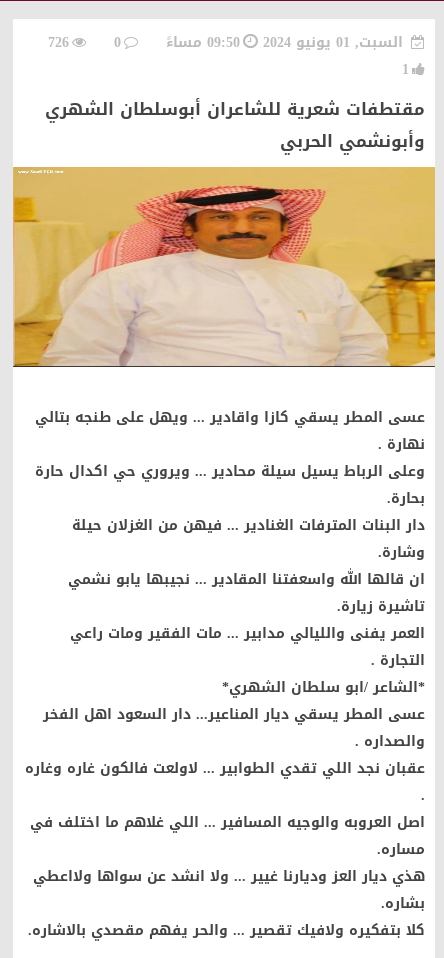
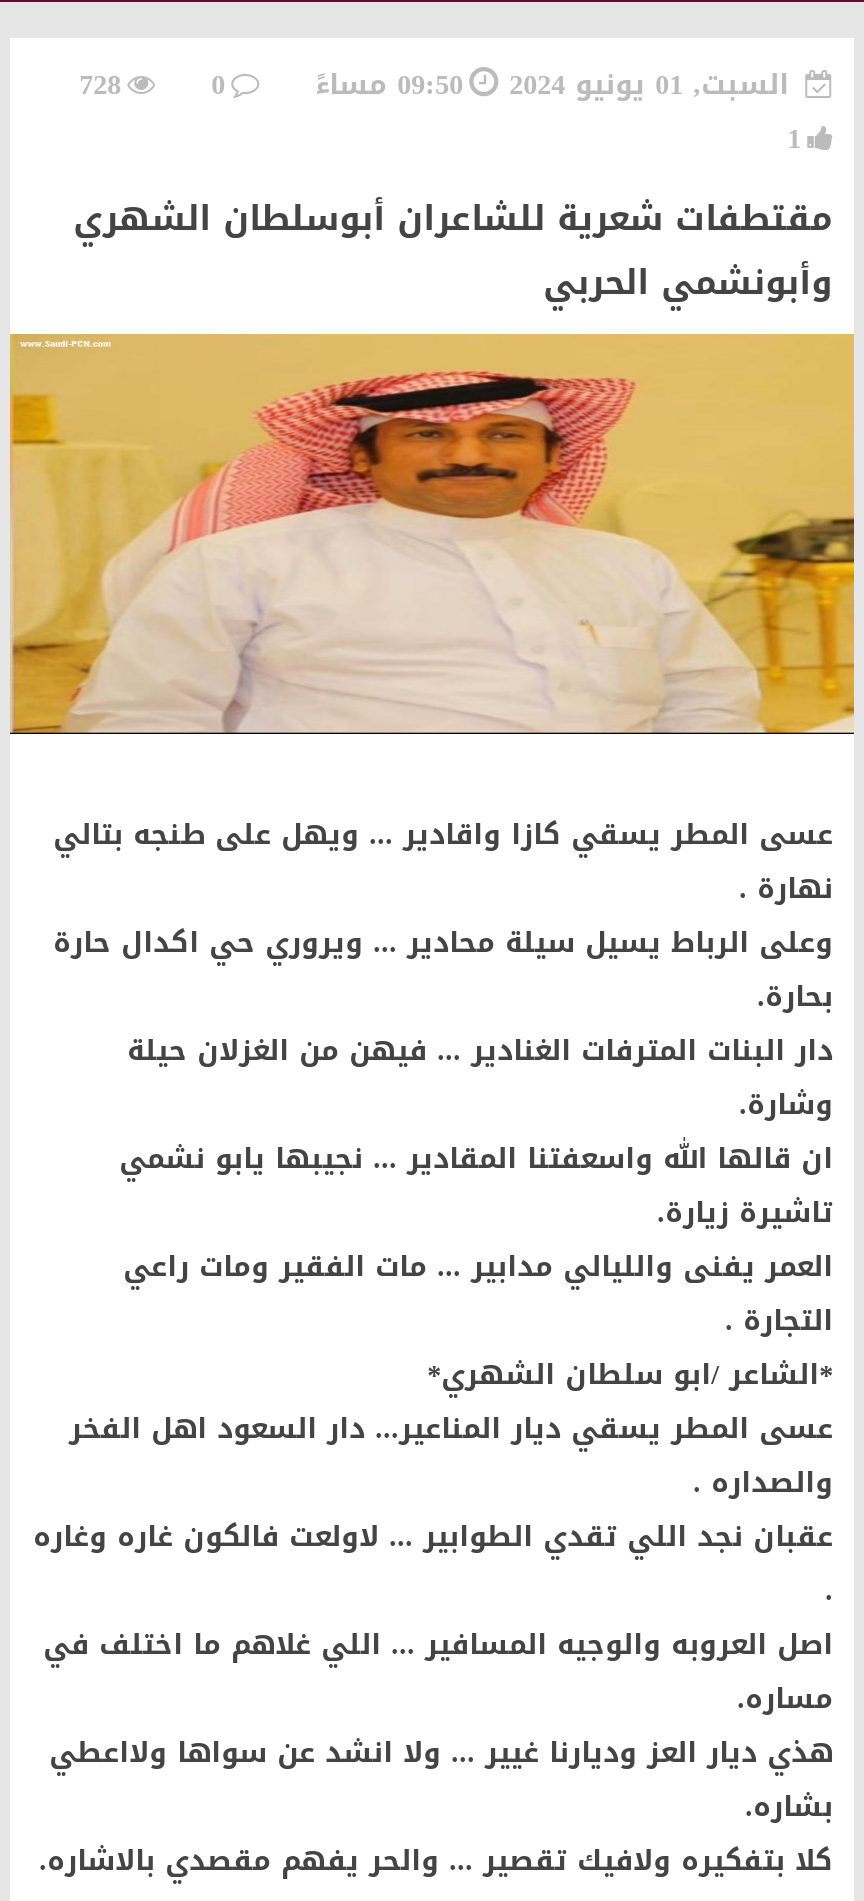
[48,29,121,56] 726 0 -> [79,58,225,112] 728 0

